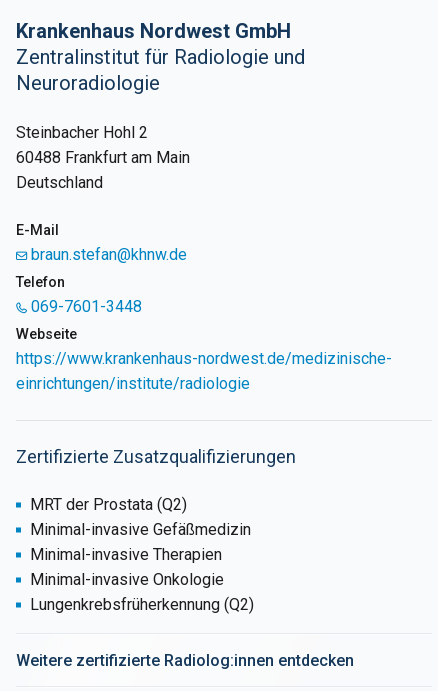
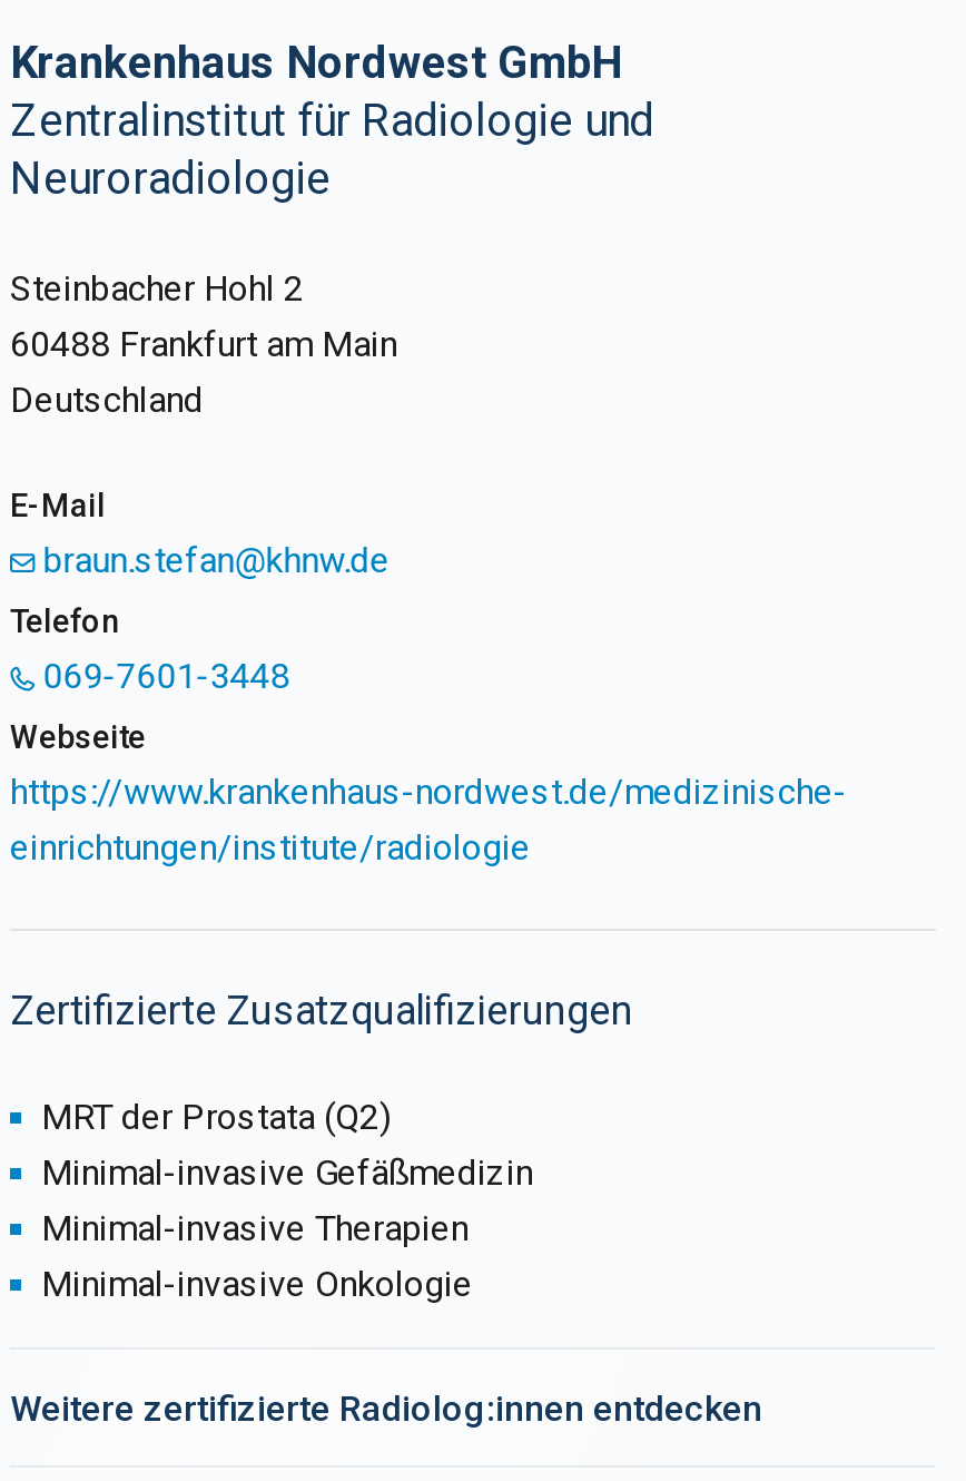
[30,595,254,614] Lungenkrebsfrüherkennung (Q2) -> none

